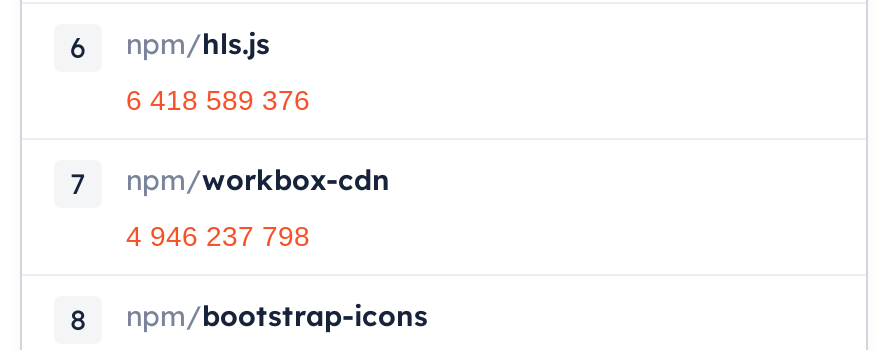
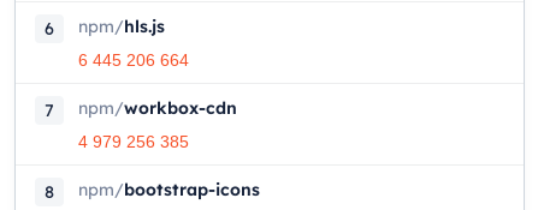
[126,84,310,116] 6 418 589 376 -> [78,50,189,70] 6 445 206 664
[126,220,310,252] 4 946 237 798 -> [78,132,189,151] 4 979 256 385

